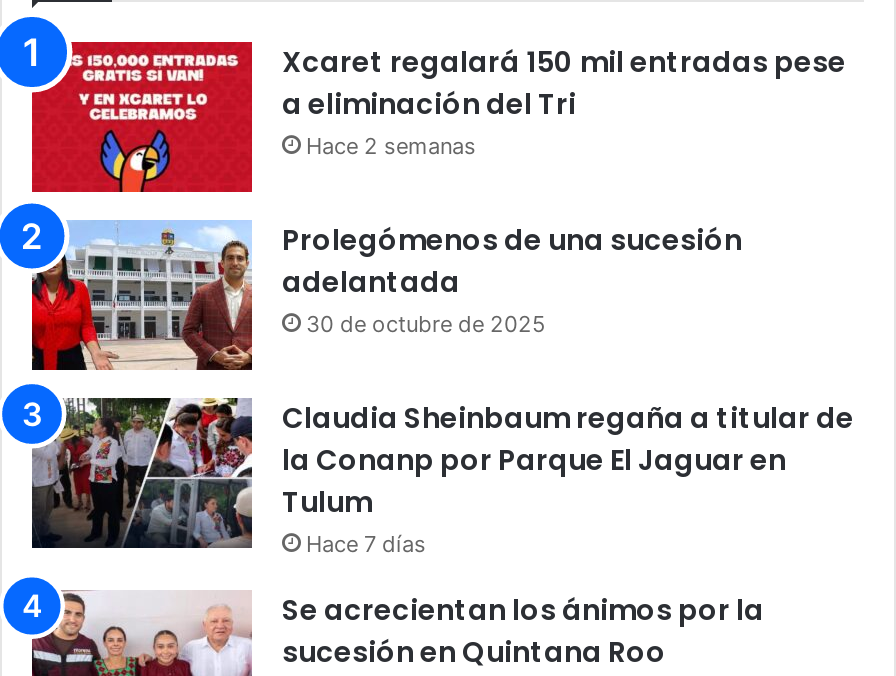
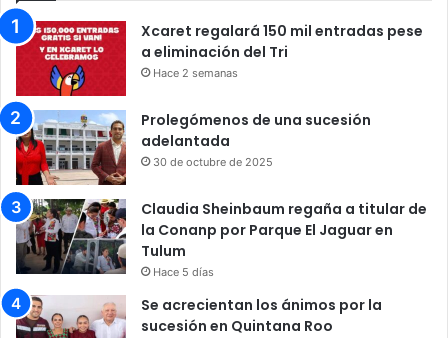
[306,529,426,557] Hace 7 días -> [153,265,214,279] Hace 5 días

